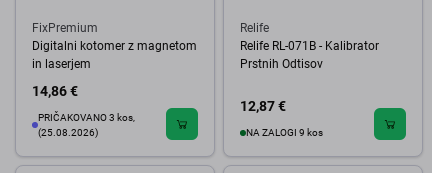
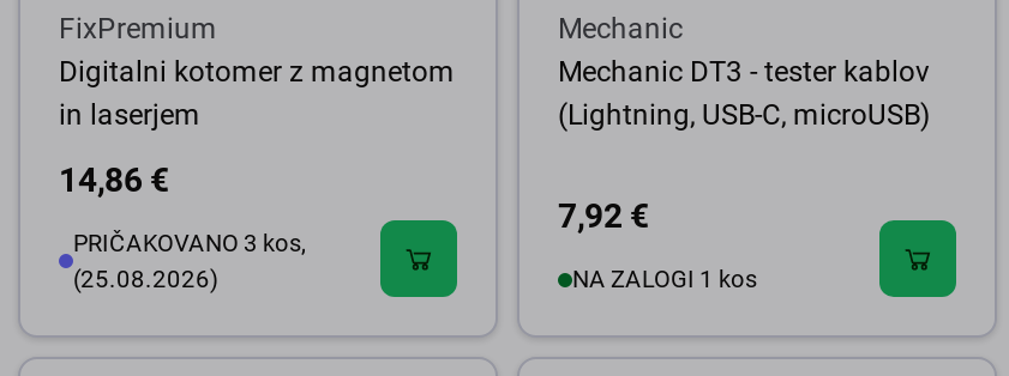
[240,21,379,71] Relife | Relife RL-071B - Kalibrator | Prstnih Odtisov -> [558,12,930,132] Mechanic | Mechanic DT3 - tester kablov | (Lightning, USB-C, microUSB)
[240,98,286,114] 12,87 € -> [558,196,649,235] 7,92 €
[246,127,323,138] NA ZALOGI 9 kos -> [572,266,757,292] NA ZALOGI 1 kos

